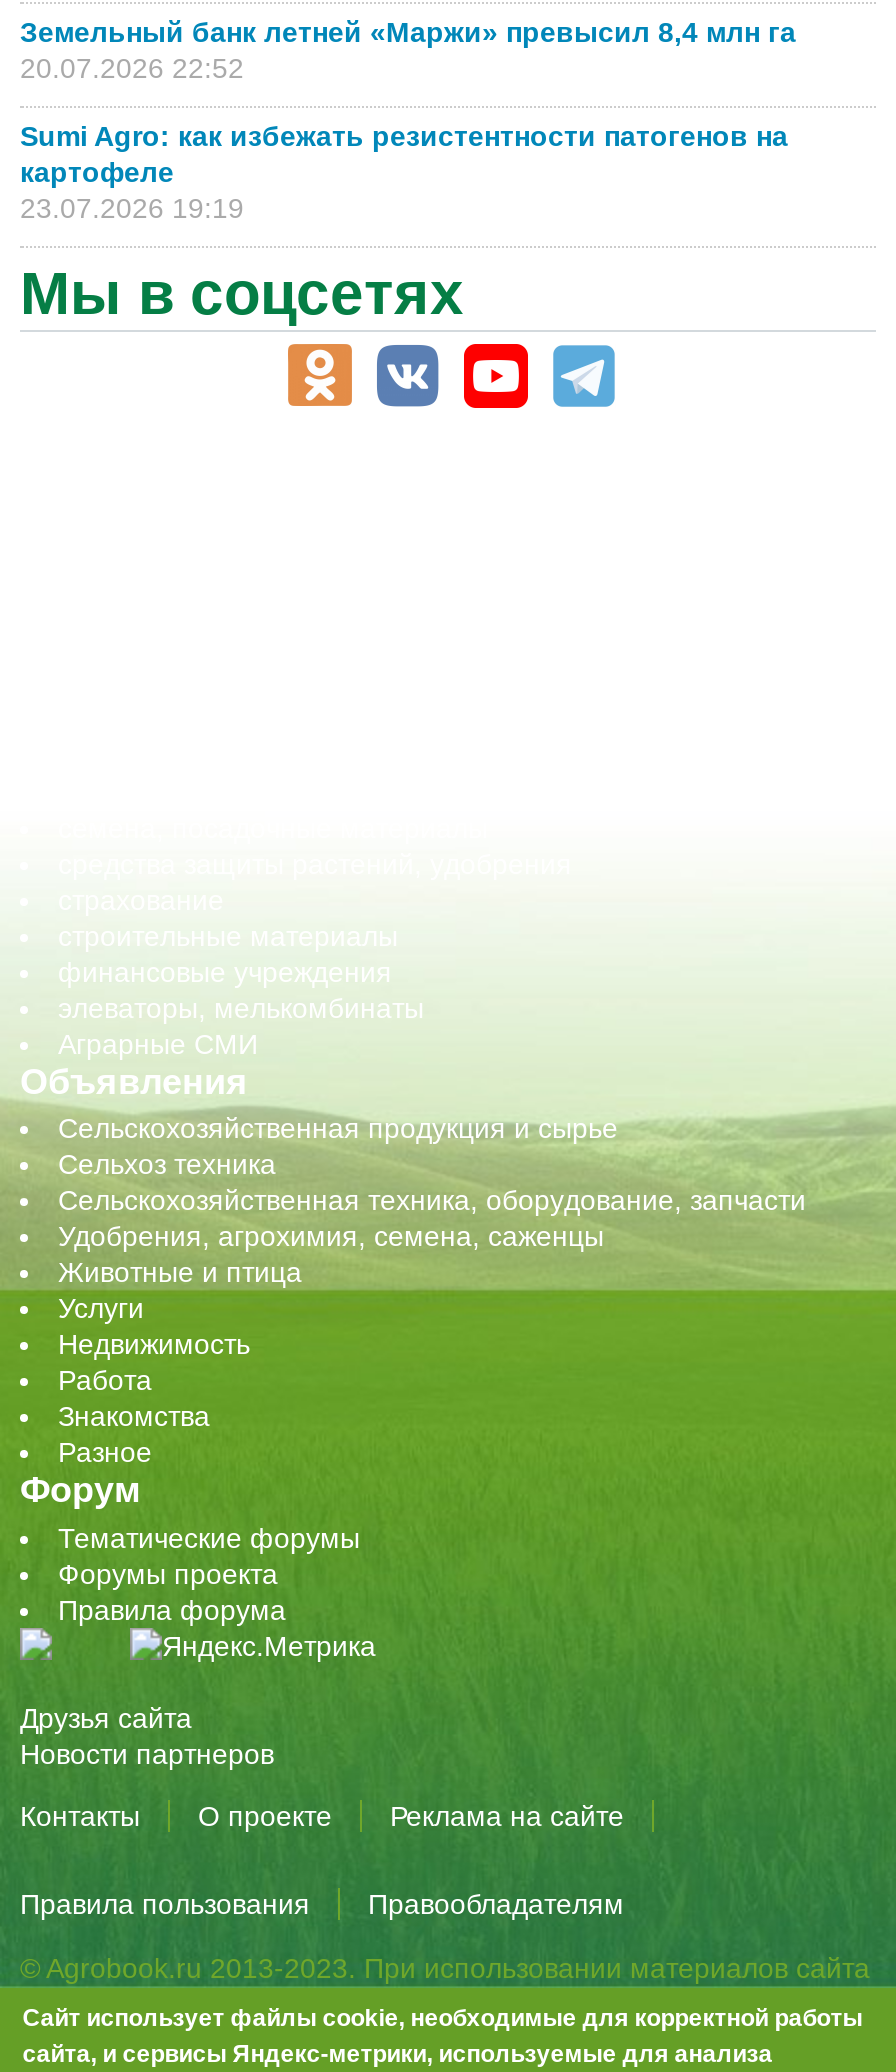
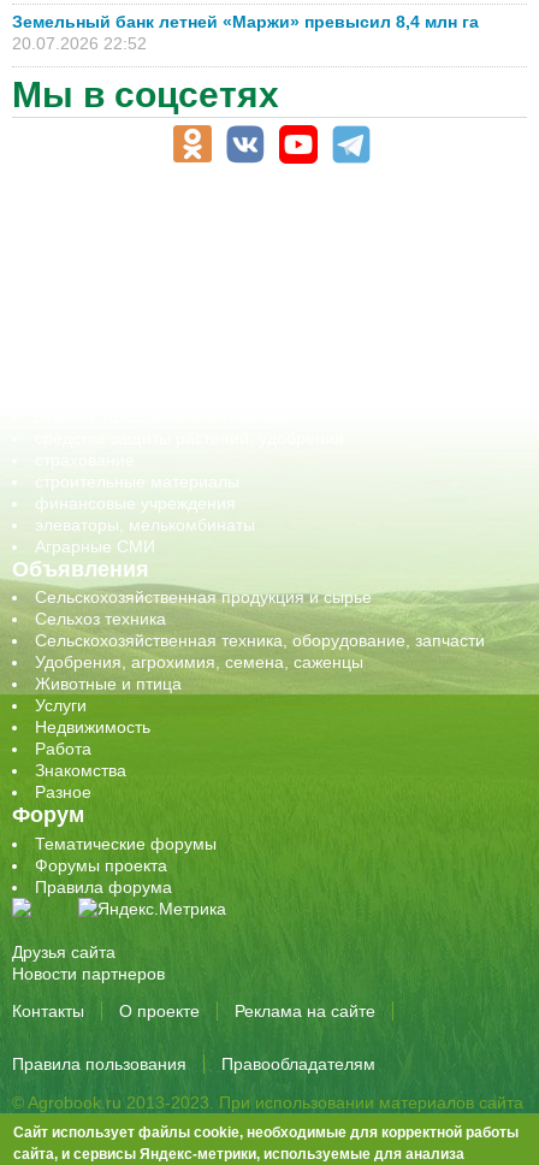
[20,120,788,224] Sumi Agro: как избежать резистентности патогенов на | картофеле | 23.07.2026 19:19 -> none

